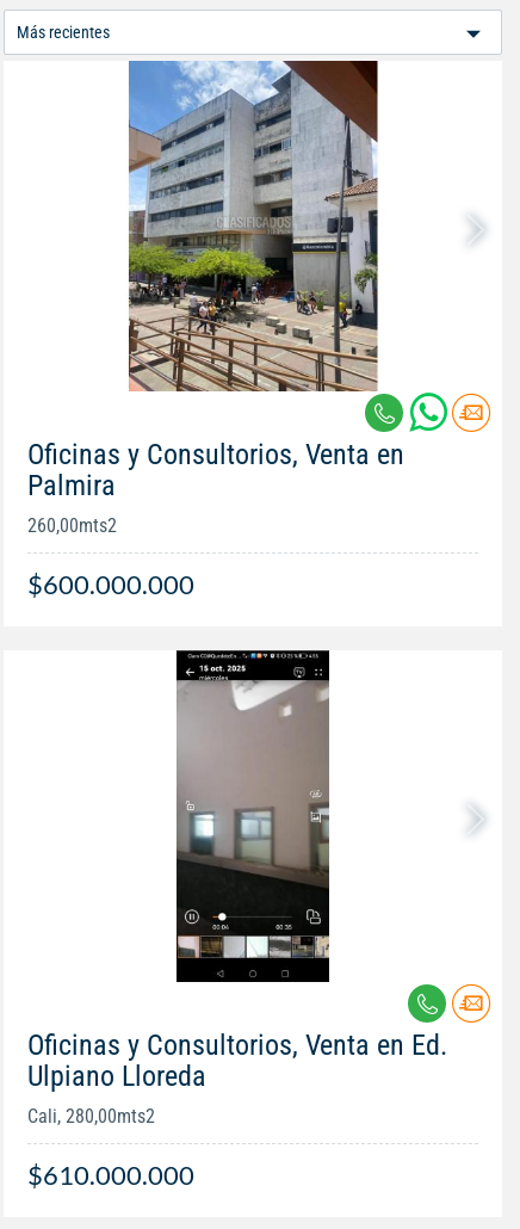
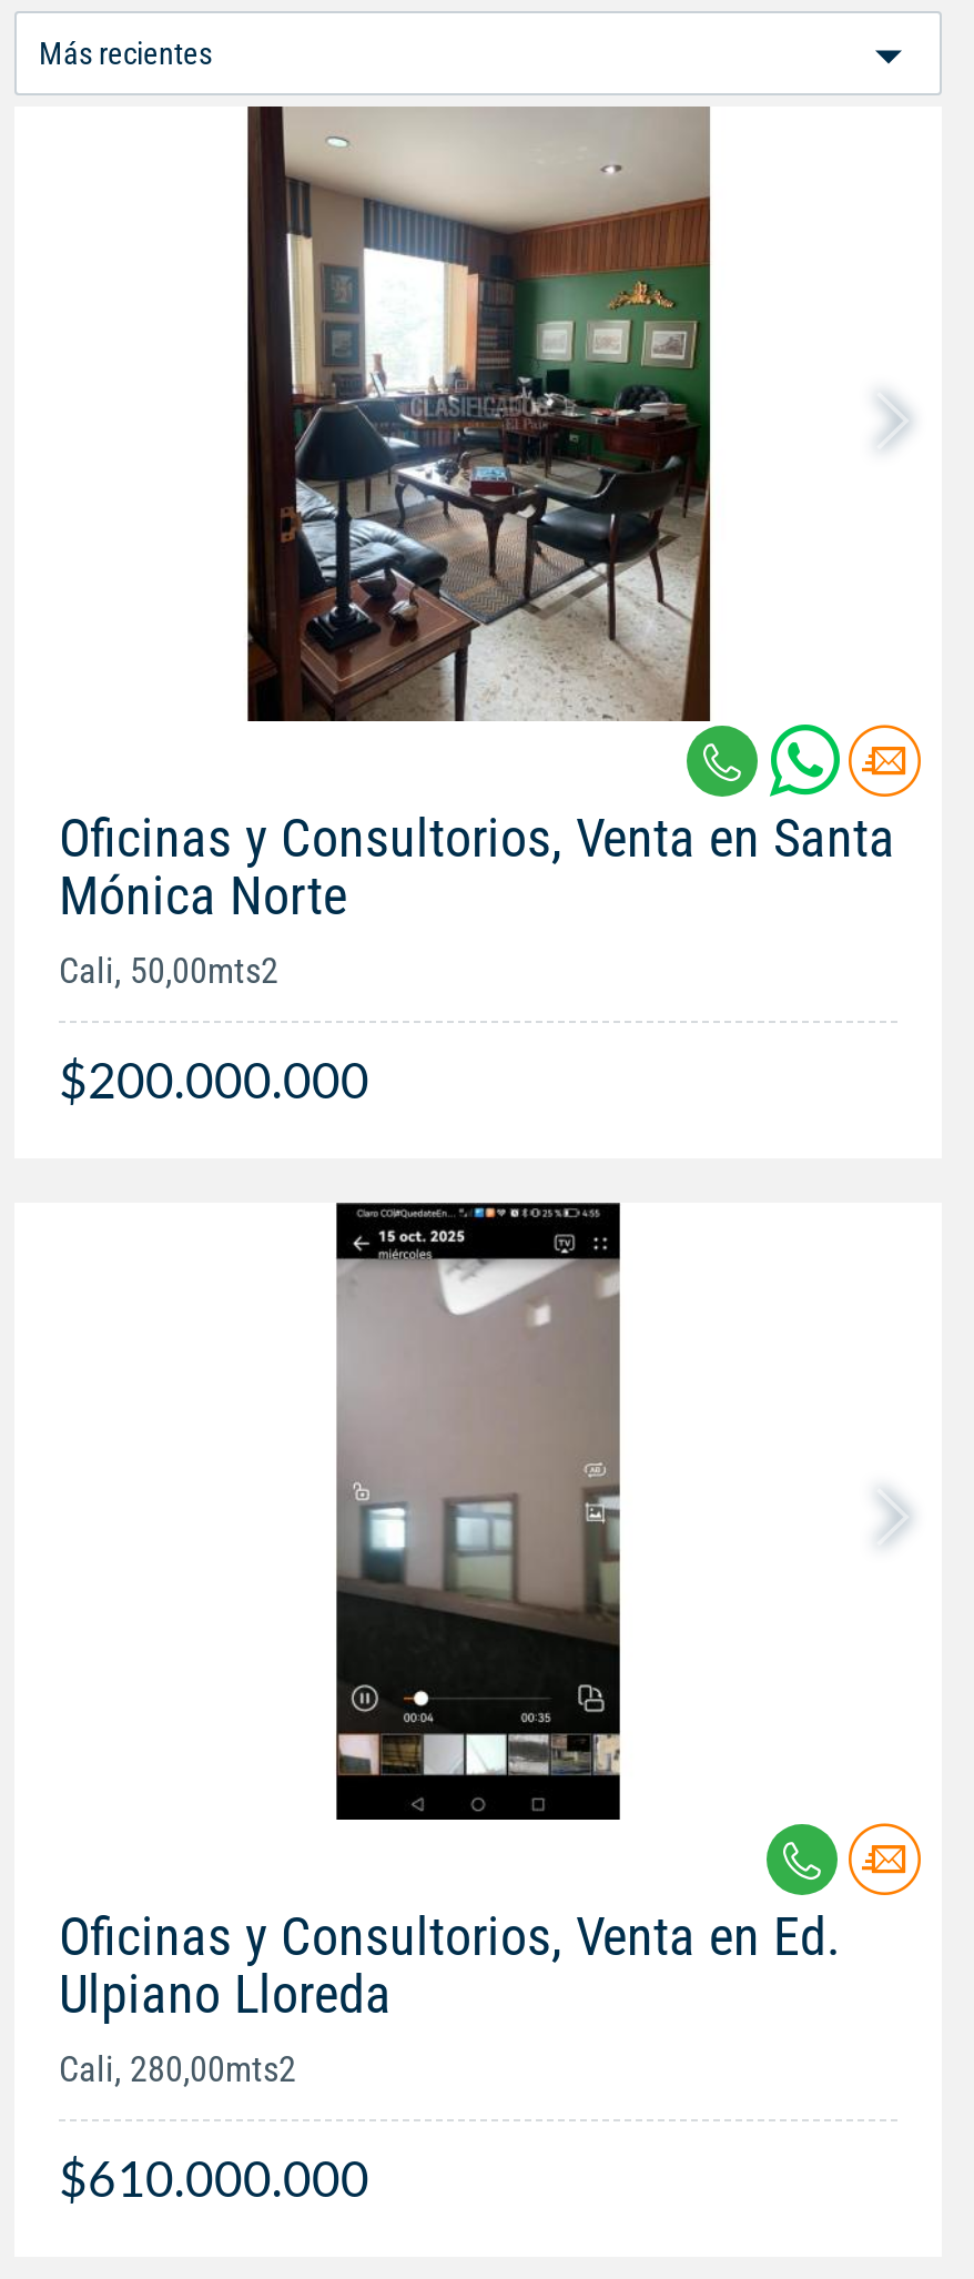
[27,60,404,537] [image] | Oficinas y Consultorios, Venta en | Palmira | 260,00mts2 -> [59,104,895,993] [image] | Oficinas y Consultorios, Venta en Santa | Mónica Norte | Cali, 50,00mts2
[27,568,194,601] $600.000.000 -> [59,1051,369,1110] $200.000.000

